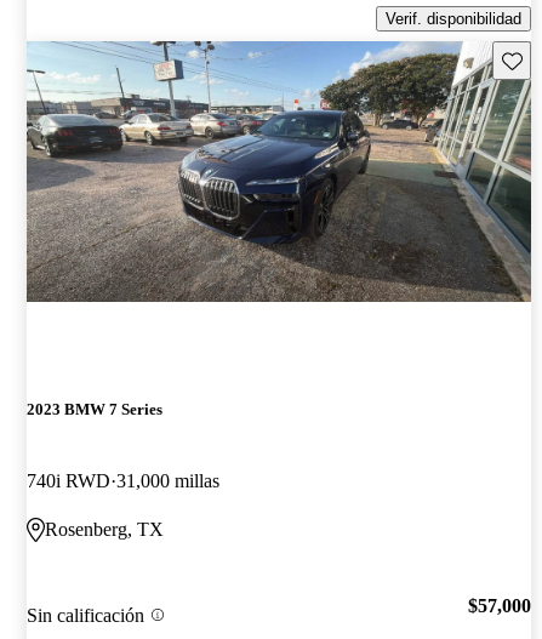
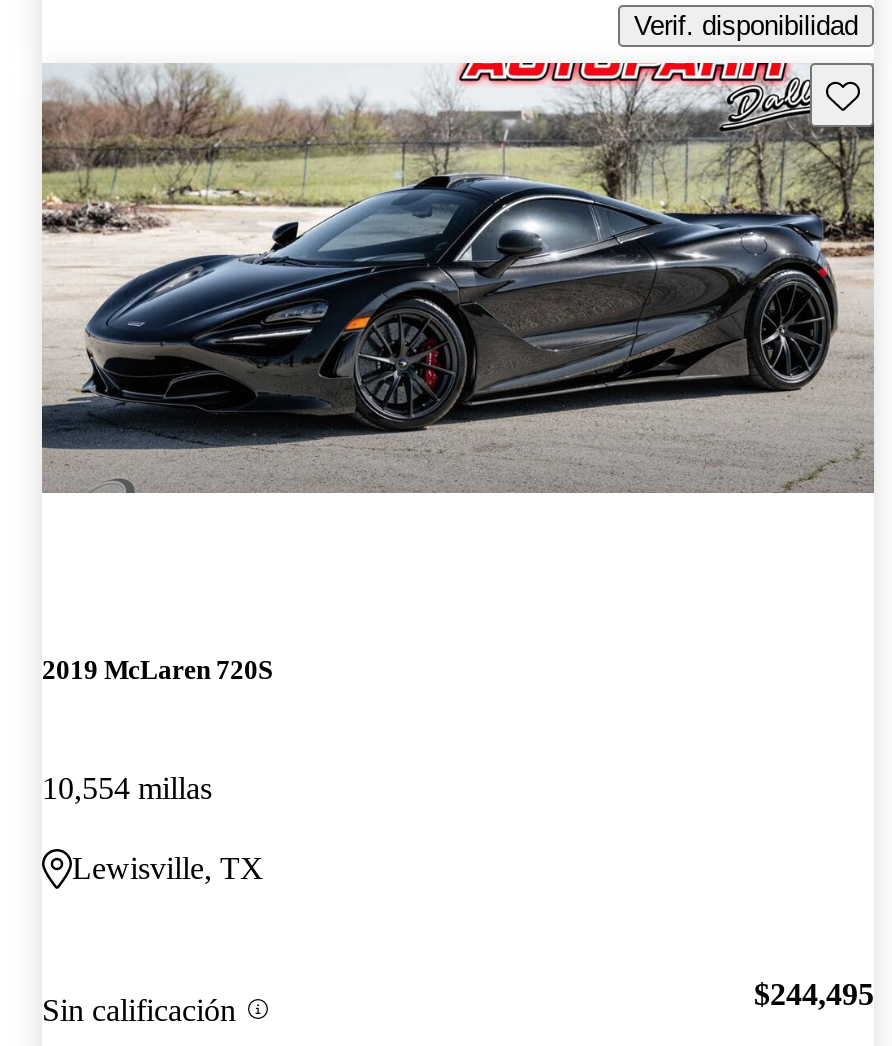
[25,40,532,302] [image] -> [40,61,874,493] [image]
[27,400,162,418] 2023 BMW 7 Series -> [42,654,272,684] 2019 McLaren 720S
[27,470,219,491] 740i RWD 31,000 millas -> [42,771,212,805] 10,554 millas
[45,519,164,539] Rosenberg, TX -> [72,851,264,885] Lewisville, TX
[468,595,531,616] $57,000 -> [754,977,874,1011] $244,495

